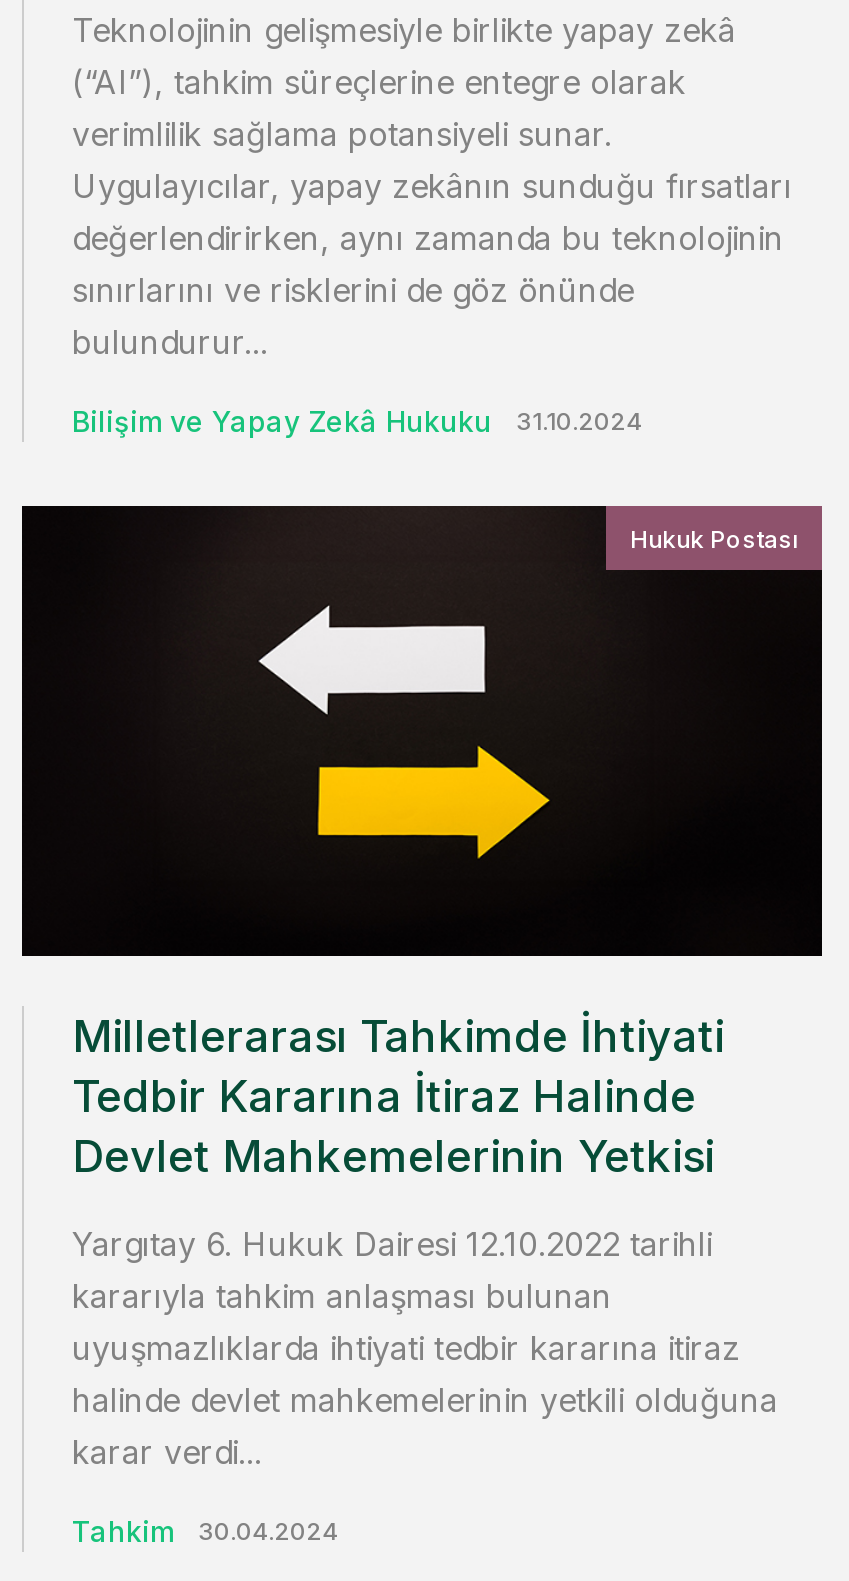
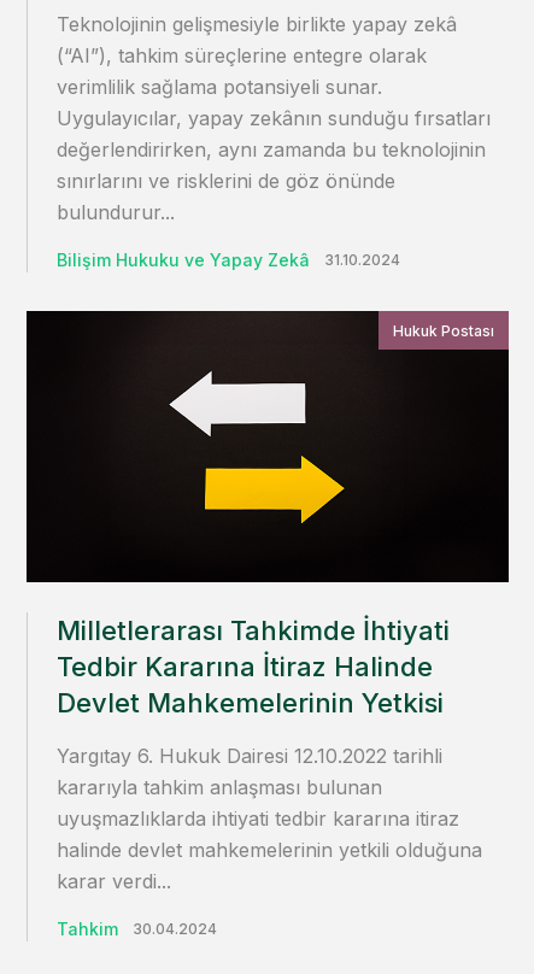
[72,404,492,438] Bilişim ve Yapay Zekâ Hukuku -> [57,249,310,270] Bilişim Hukuku ve Yapay Zekâ

